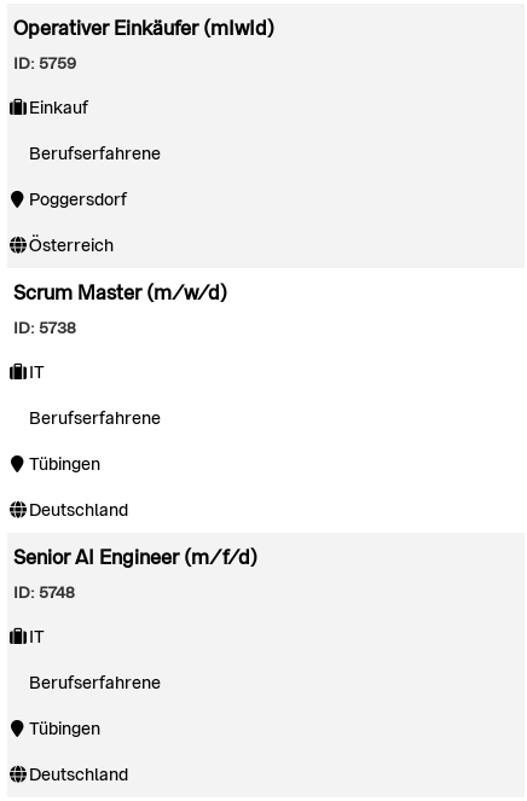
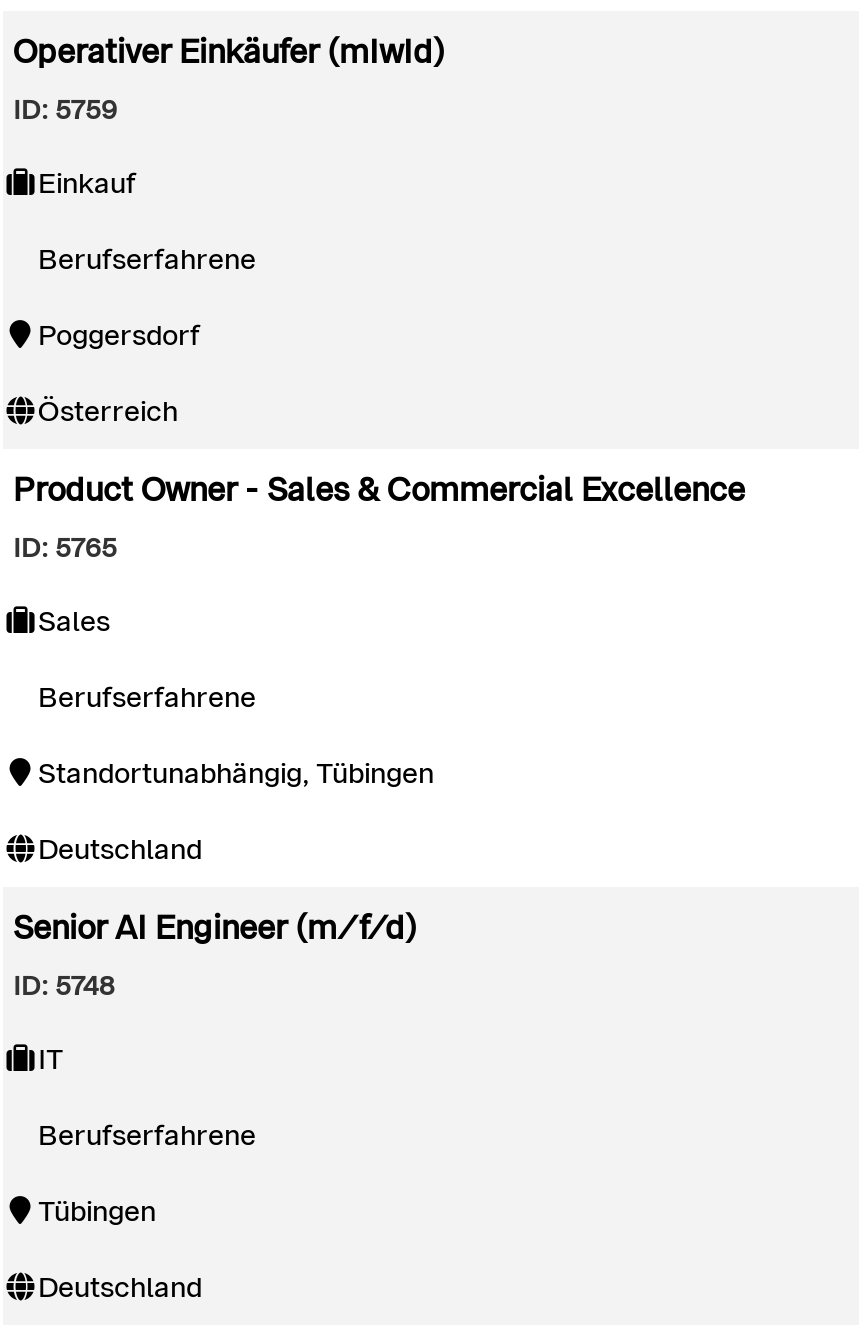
[13,280,227,306] Scrum Master (m/w/d) -> [13,469,745,511] Product Owner - Sales & Commercial Excellence
[13,318,76,338] ID: 5738 -> [13,531,117,565] ID: 5765
[28,361,44,383] IT -> [38,603,110,639] Sales
[28,453,100,475] Tübingen -> [38,755,434,791] Standortunabhängig, Tübingen

